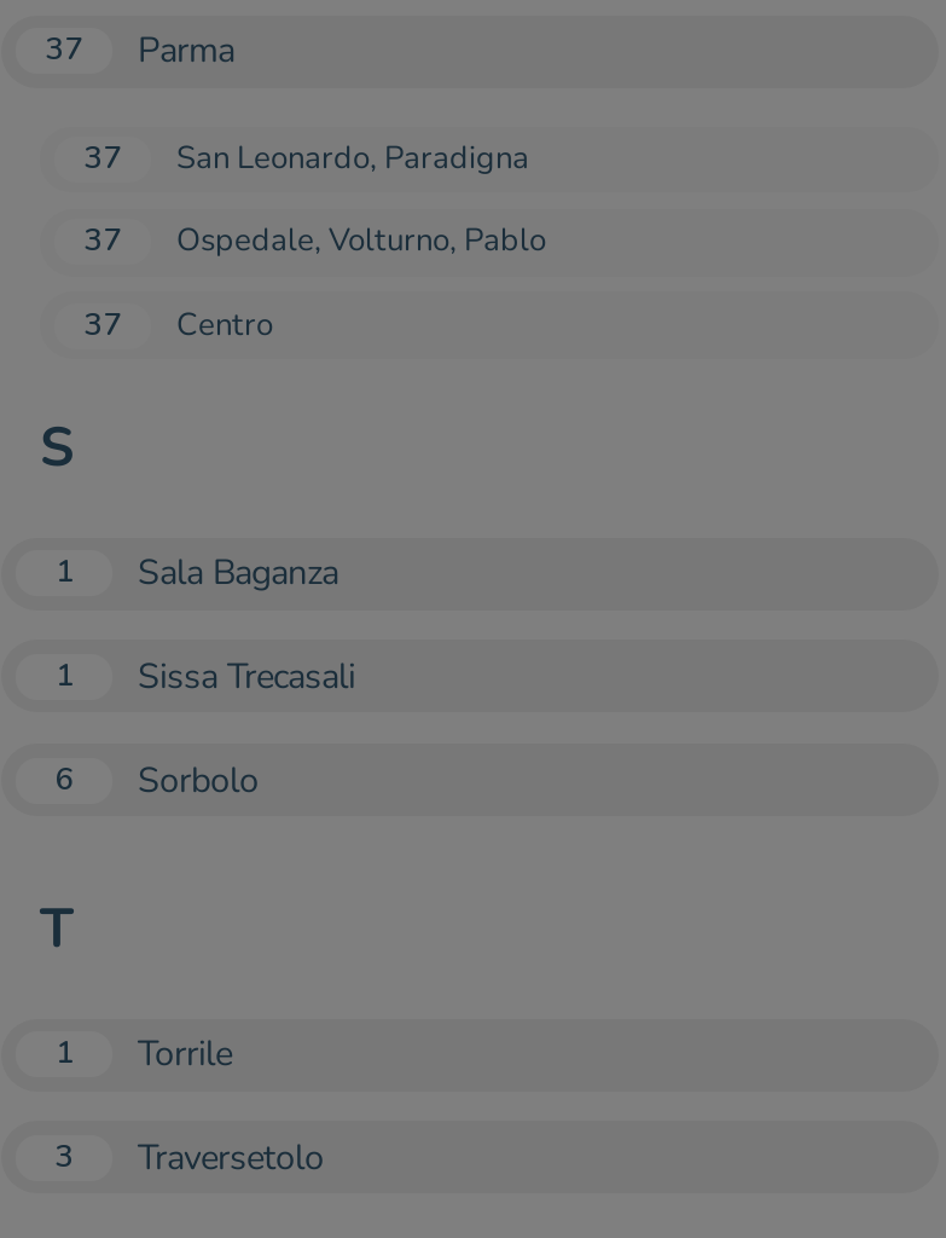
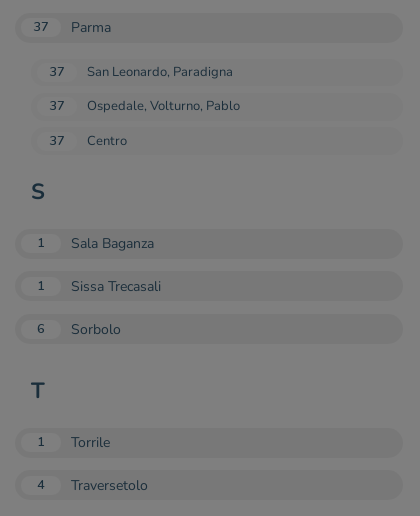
[56,1132,324,1181] 3 Traversetolo -> [37,475,148,495] 4 Traversetolo

